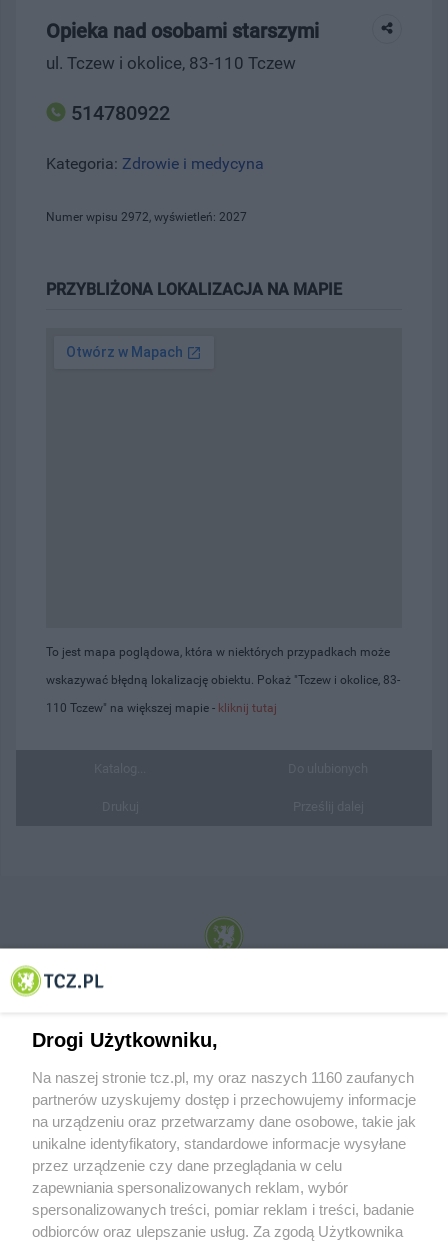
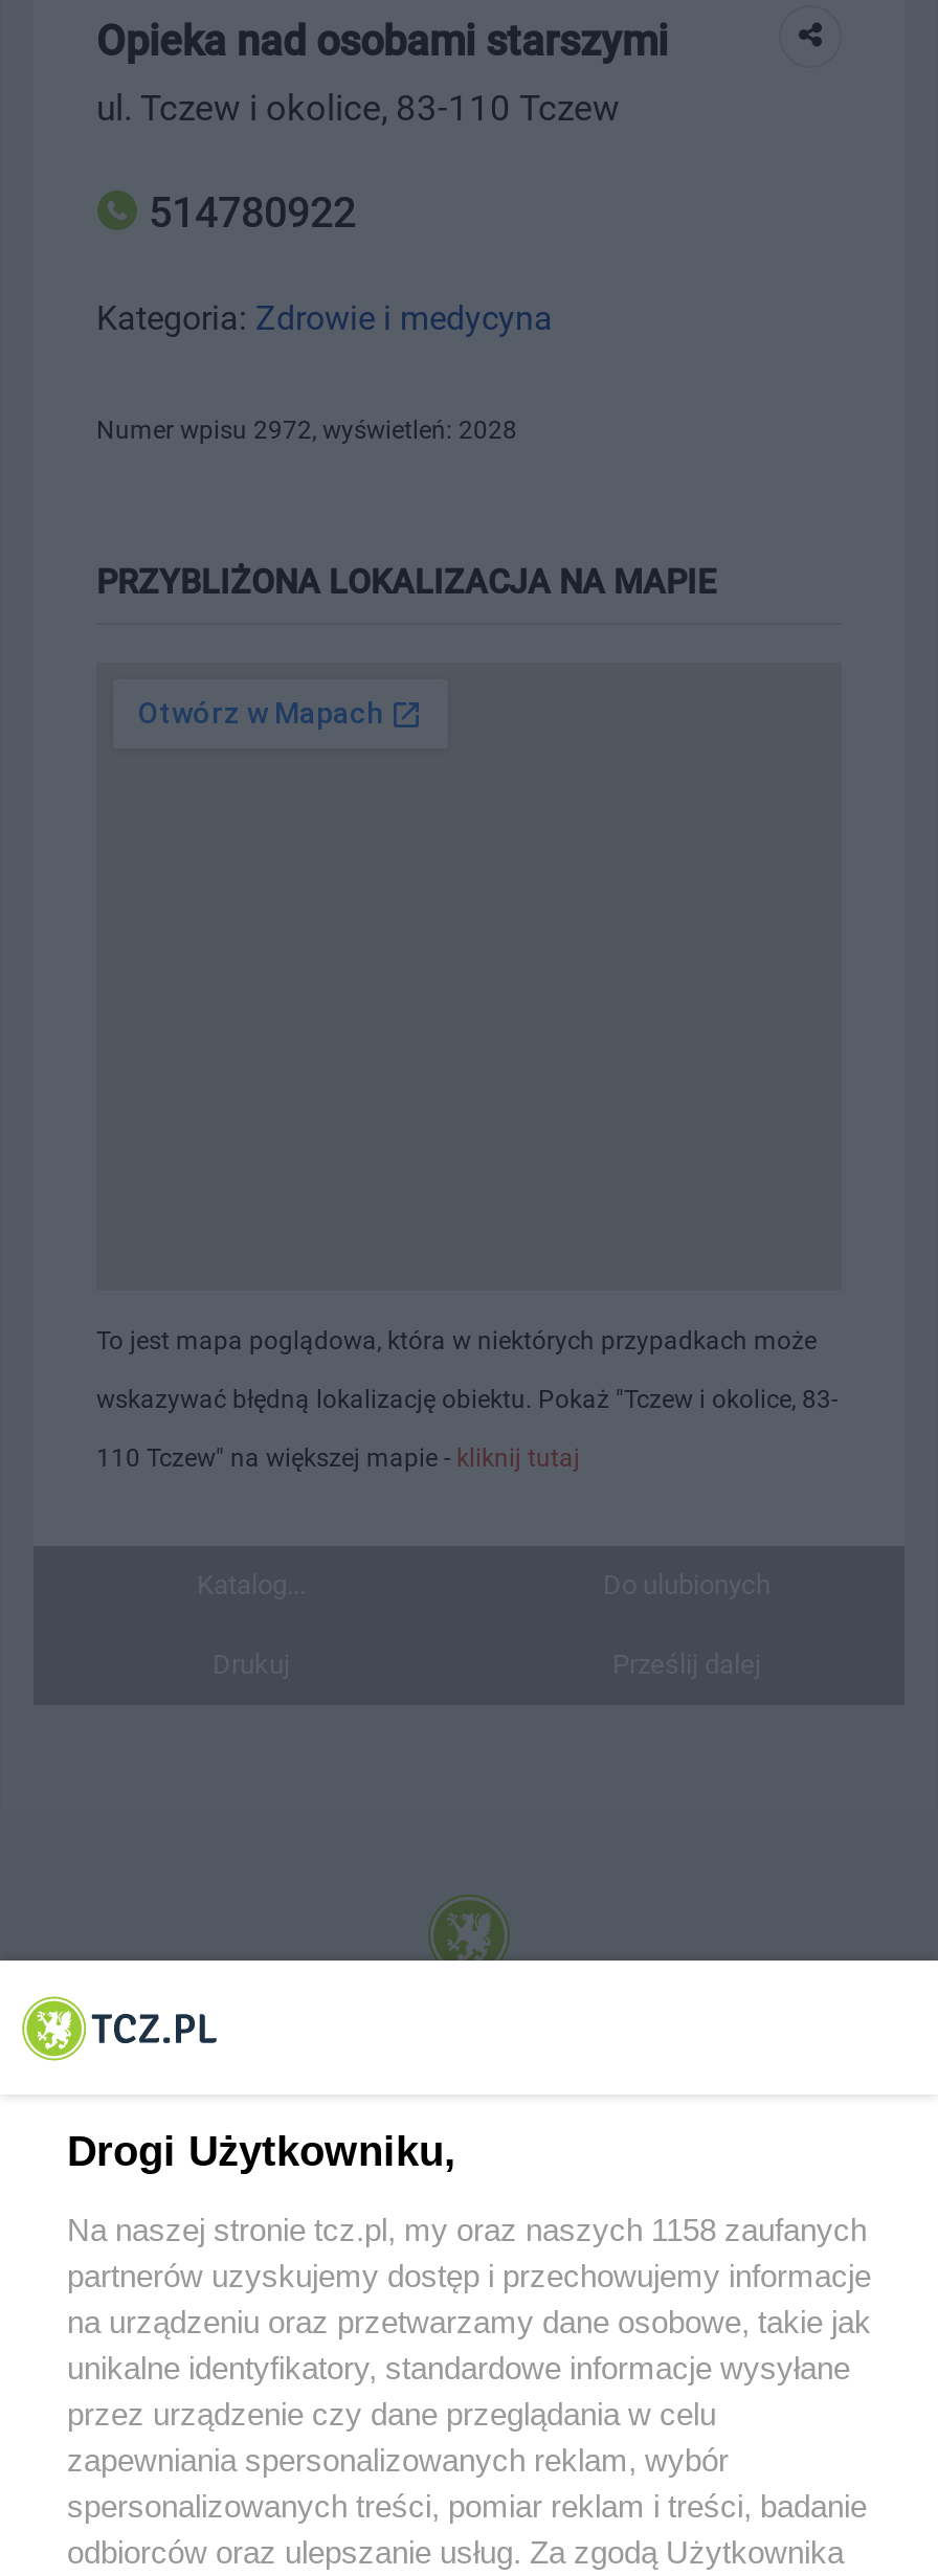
[46,210,247,224] Numer wpisu 2972, wyświetleń: 2027 -> [96,415,517,444] Numer wpisu 2972, wyświetleń: 2028
[32,1068,414,1085] Na naszej stronie tcz.pl, my oraz naszych 1160 zaufanych -> [67,2212,867,2247] Na naszej stronie tcz.pl, my oraz naszych 1158 zaufanych

